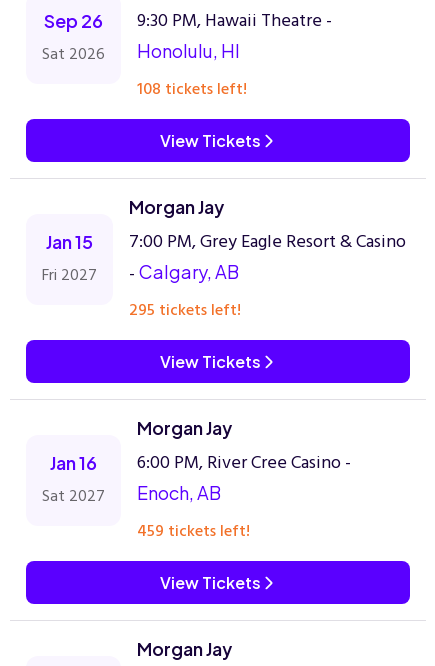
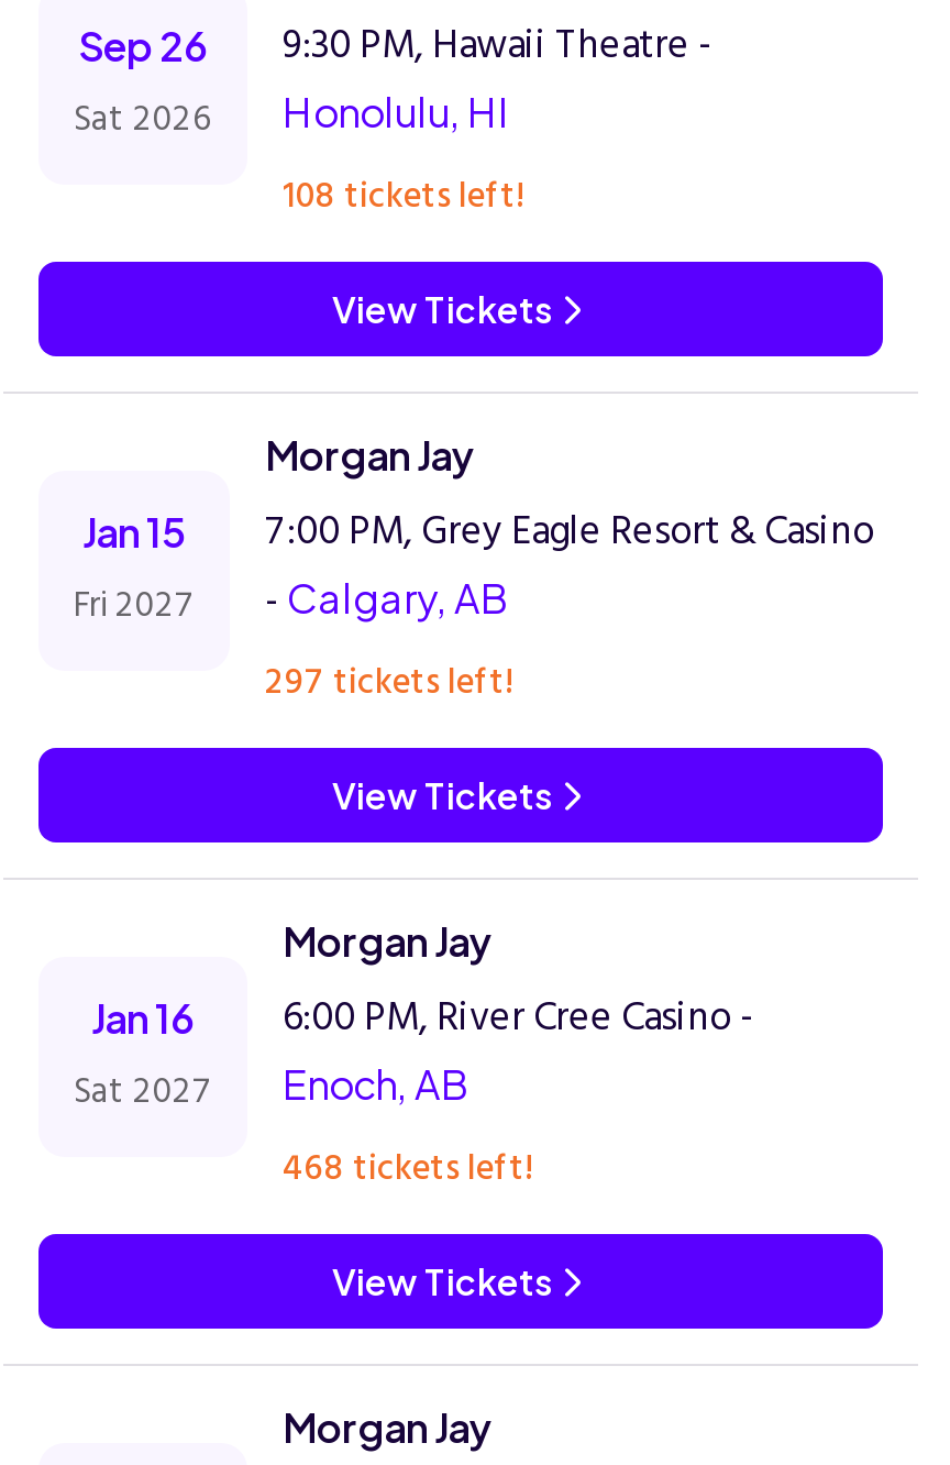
[129,297,241,323] 295 tickets left! -> [265,653,513,711] 297 tickets left!
[137,518,250,544] 459 tickets left! -> [283,1139,533,1197] 468 tickets left!

